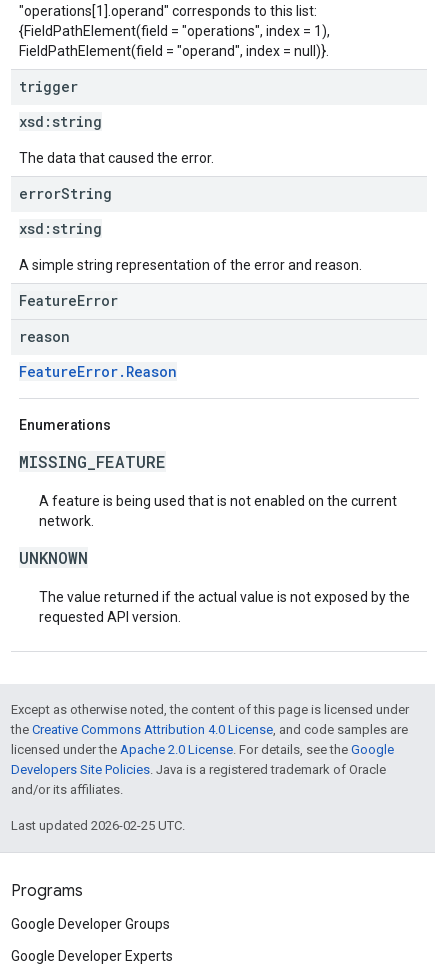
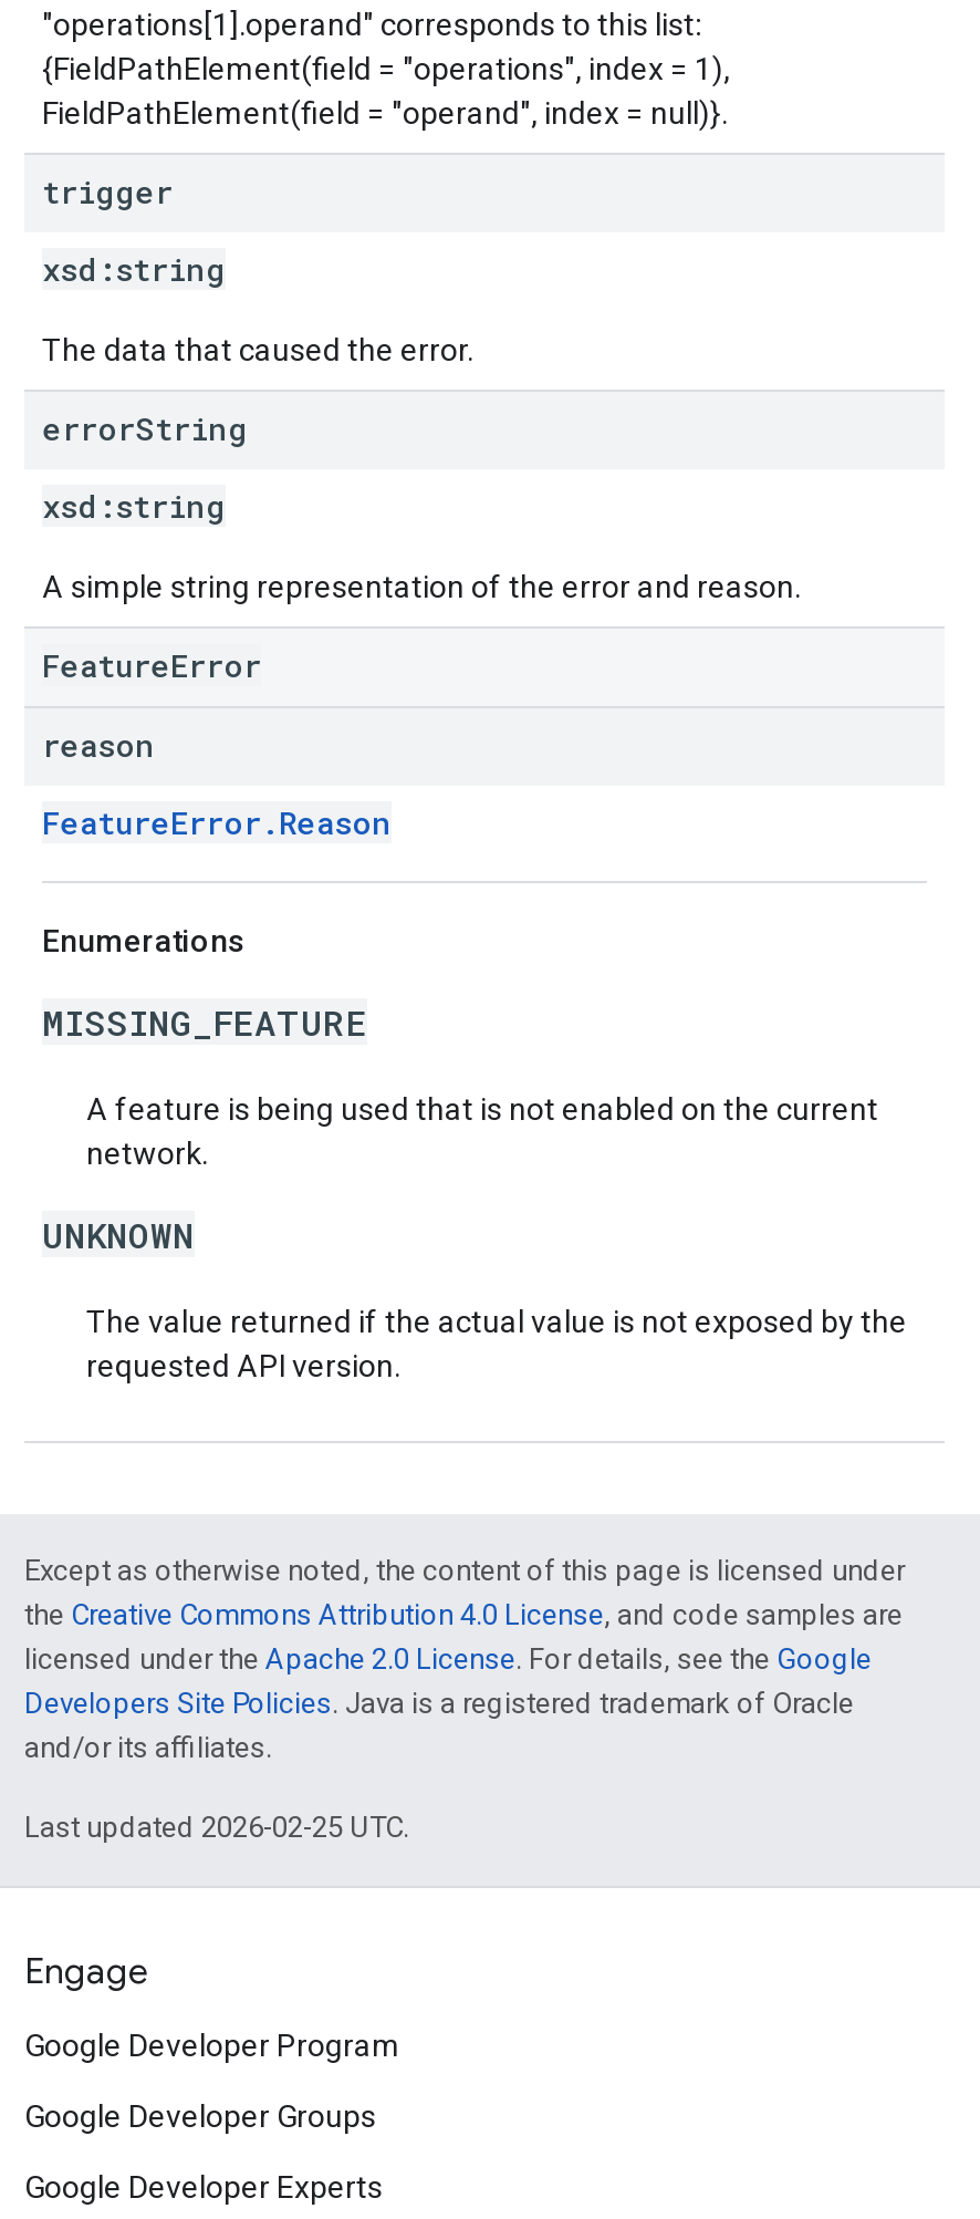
[11,881,83,901] Programs -> [24,1950,400,2063] Engage | Google Developer Program

